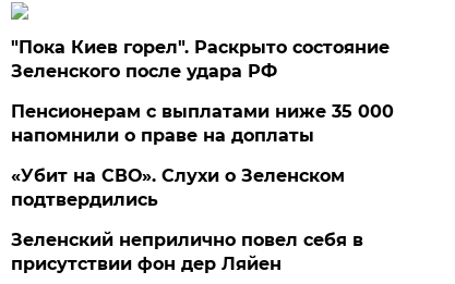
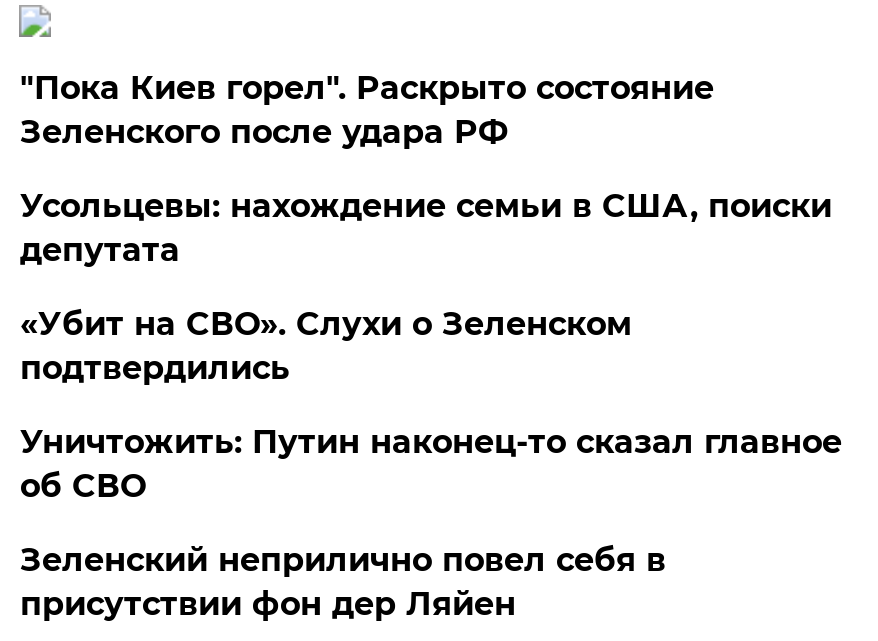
[11,101,394,146] Пенсионерам с выплатами ниже 35 000 | напомнили о праве на доплаты -> [20,187,832,269] Усольцевы: нахождение семьи в США, поиски | депутата
none -> [20,423,842,505] Уничтожить: Путин наконец-то сказал главное | об СВО

